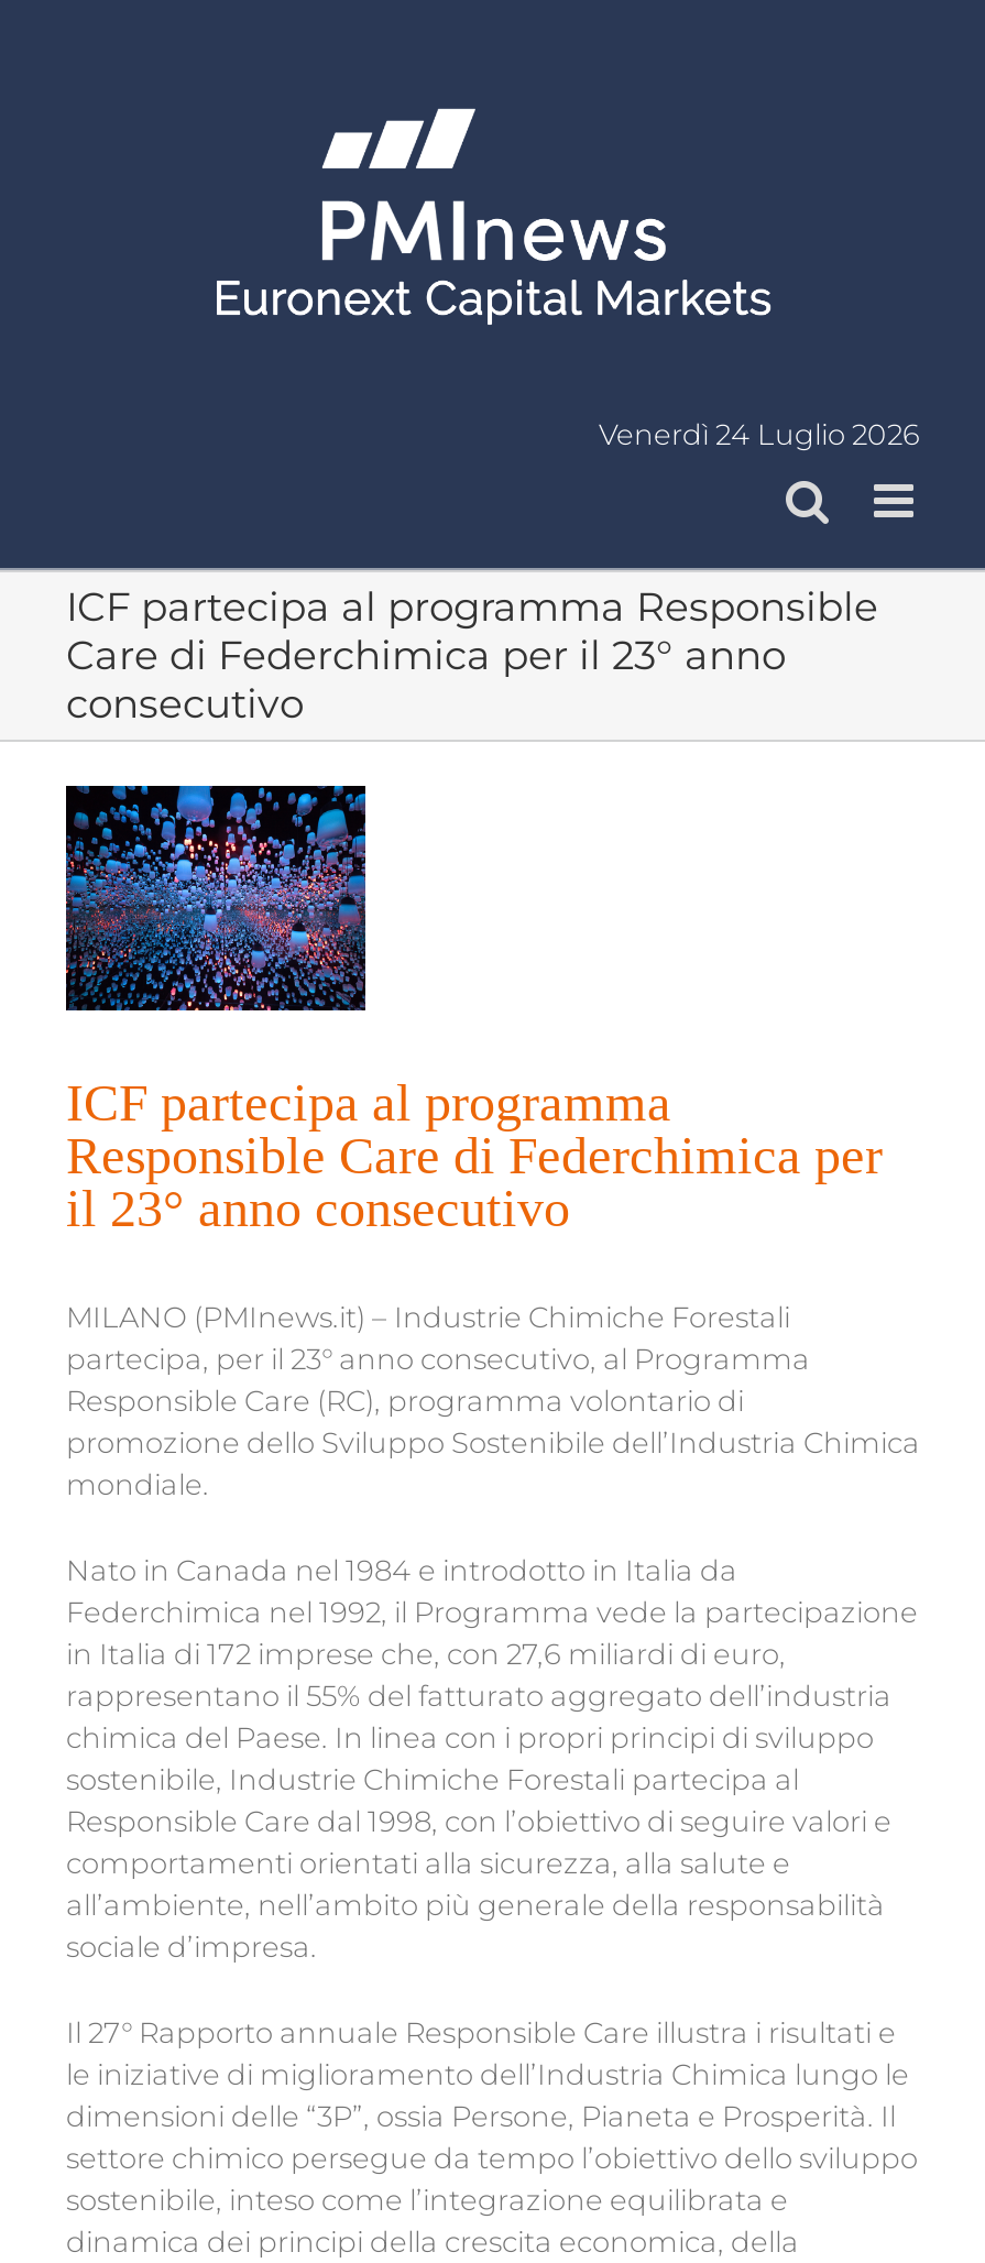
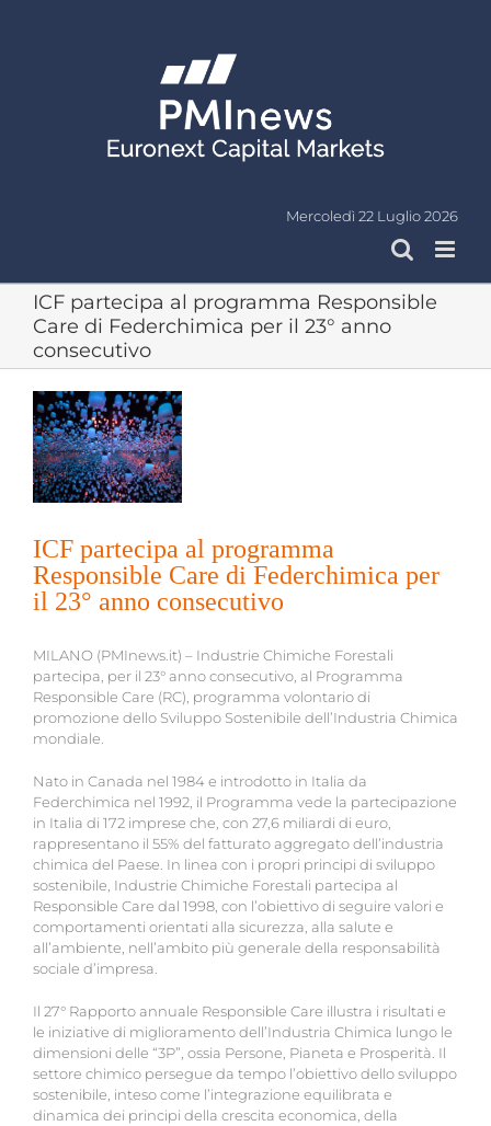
[599,418,920,451] Venerdì 24 Luglio 2026 -> [286,208,458,225] Mercoledì 22 Luglio 2026

